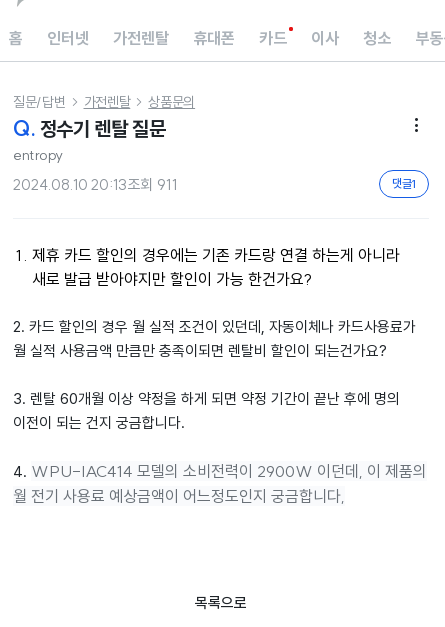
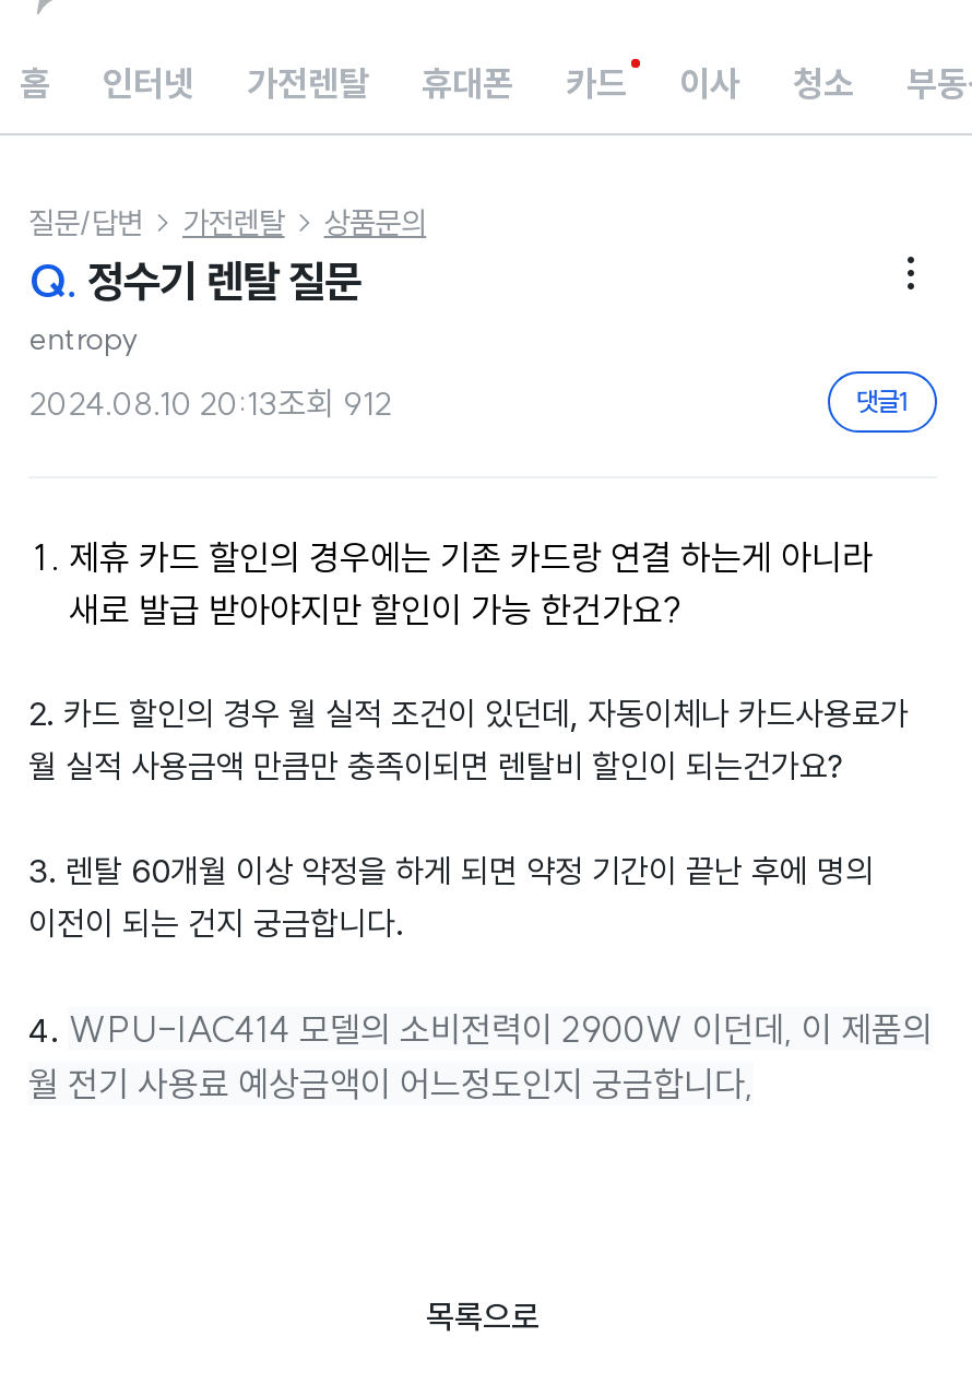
[13,175,177,194] 2024.08.10 20:13조회 911 -> [28,382,391,424] 2024.08.10 20:13조회 912

